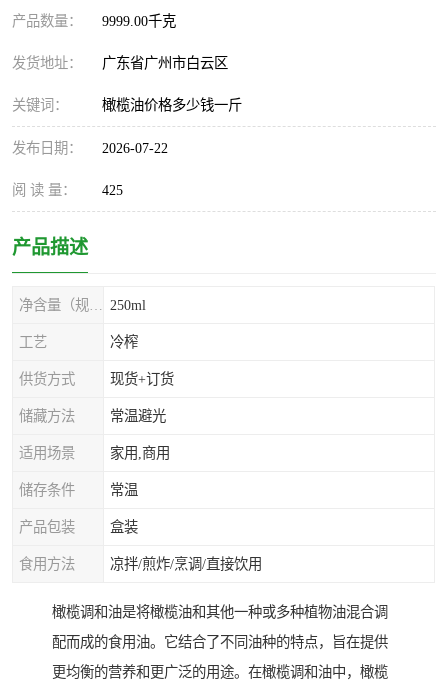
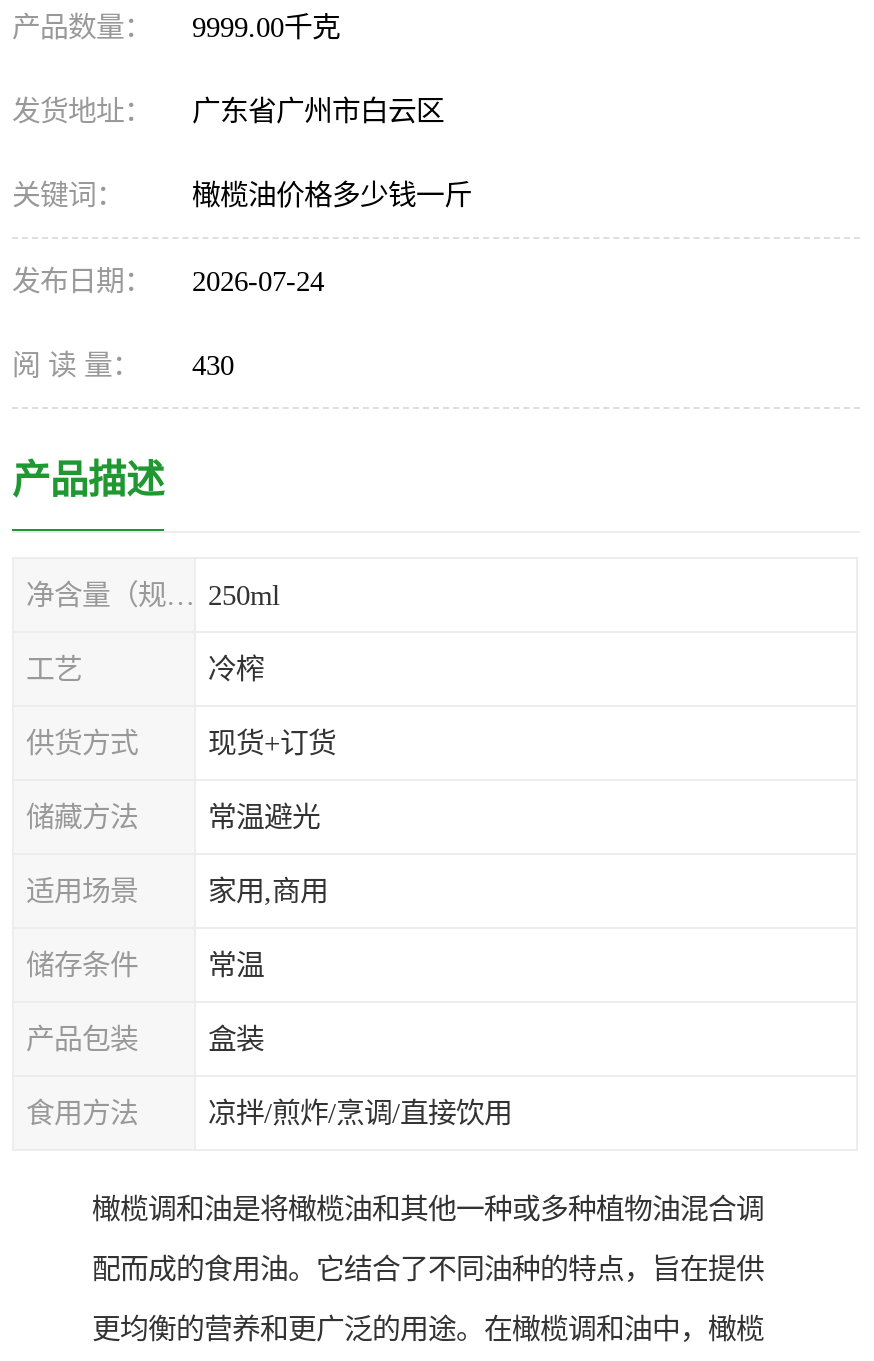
[12,140,168,156] 发布日期： 2026-07-22 -> [12,265,324,297] 发布日期： 2026-07-24
[12,182,123,198] 阅 读 量： 425 -> [12,349,234,381] 阅 读 量： 430

